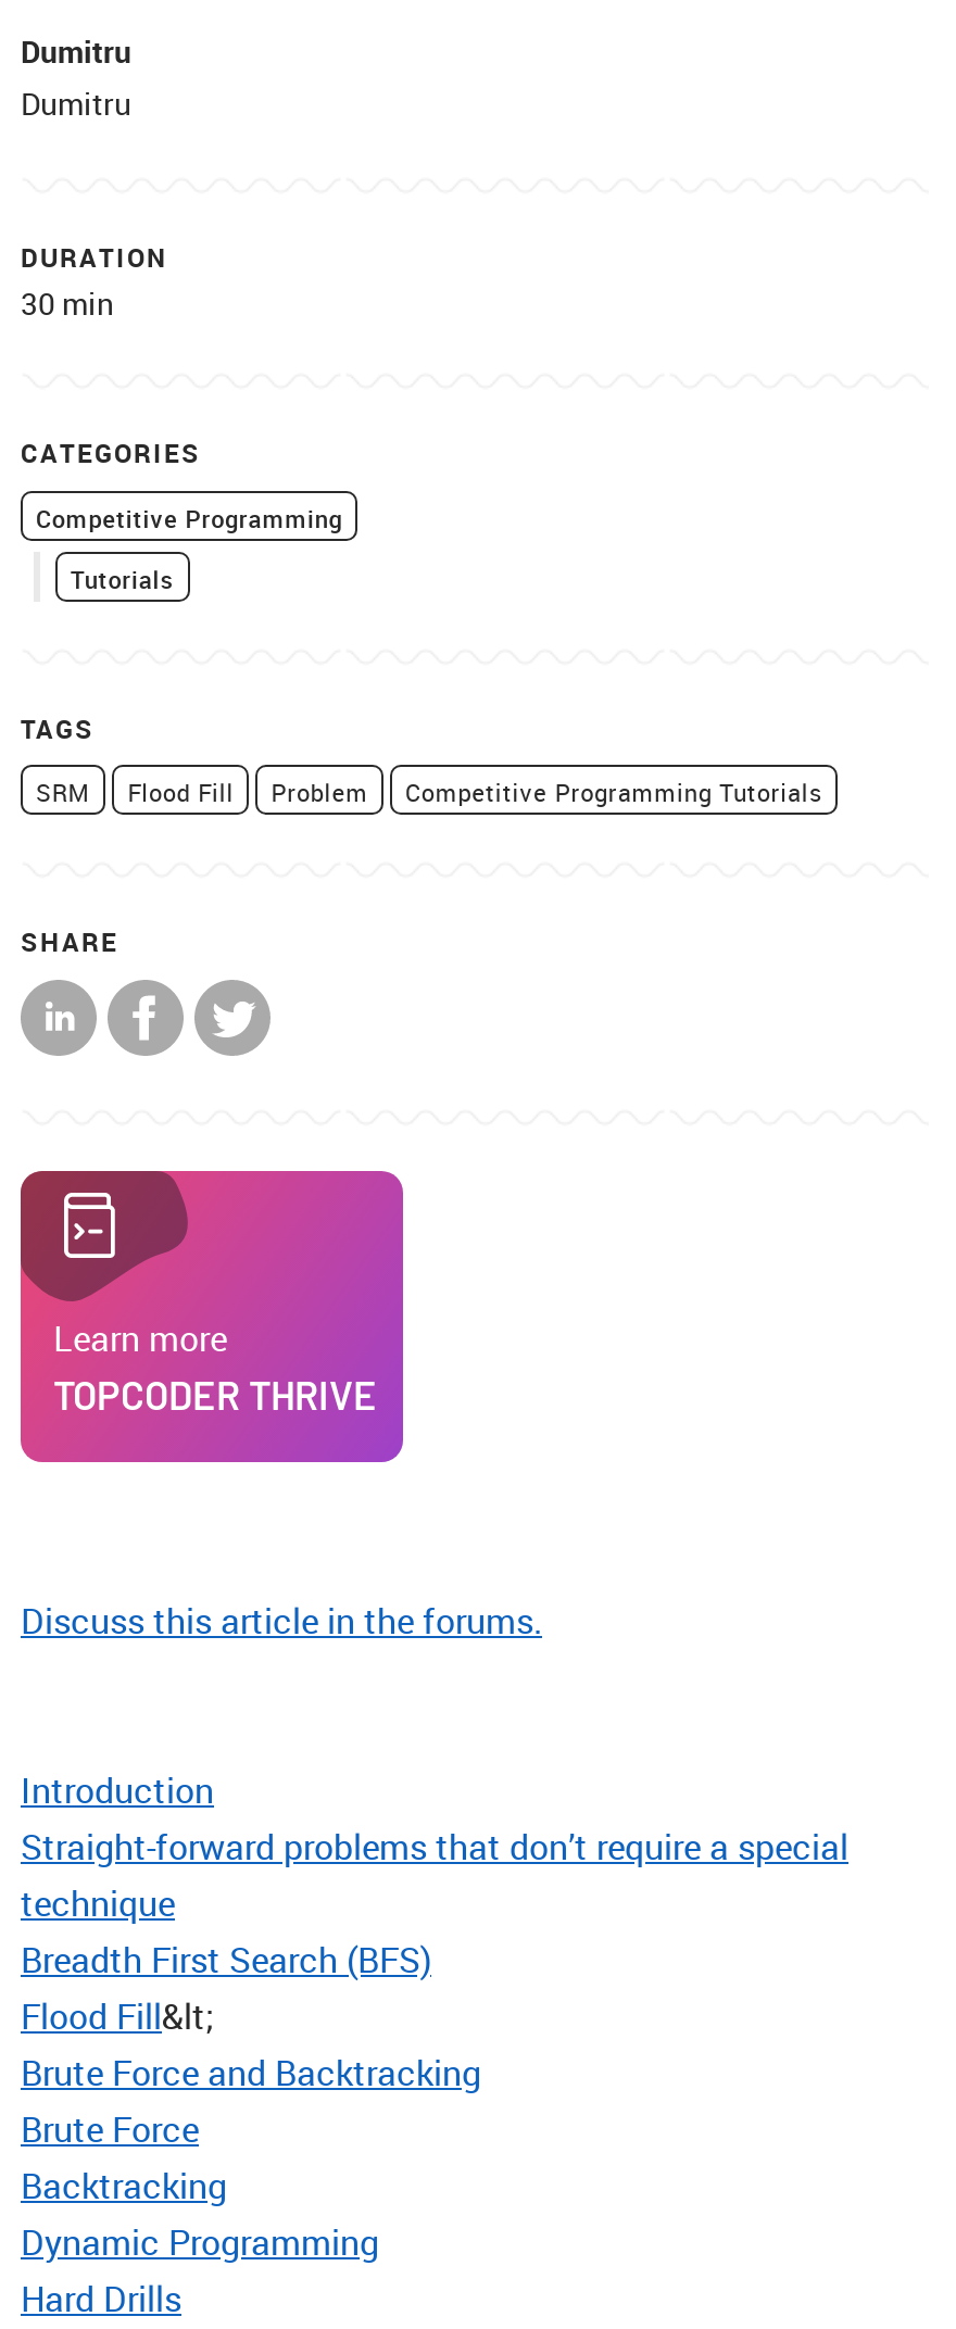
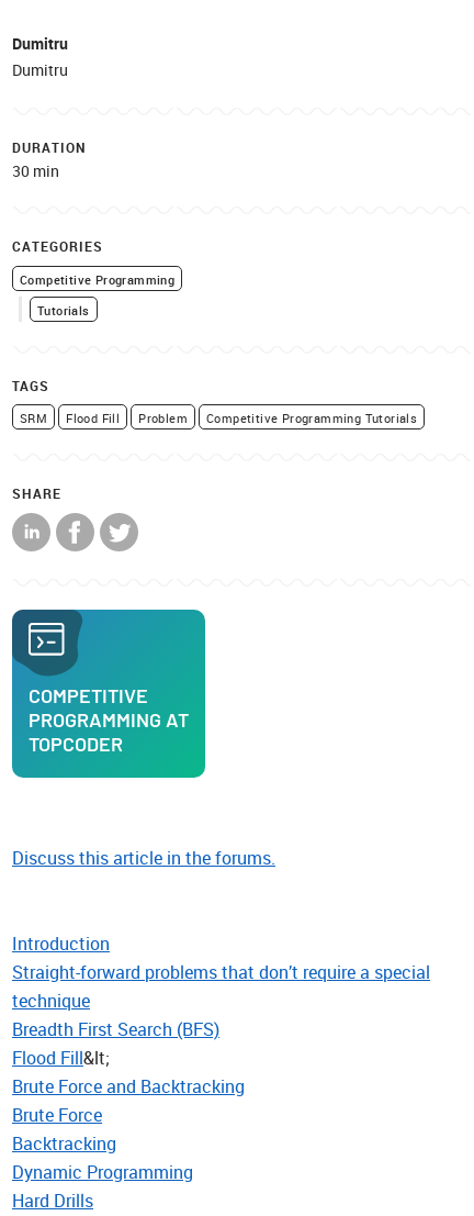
[18,1169,405,1464] [image] | Learn more | TOPCODER THRIVE -> [11,609,206,779] [image] | COMPETITIVE | PROGRAMMING AT | TOPCODER

